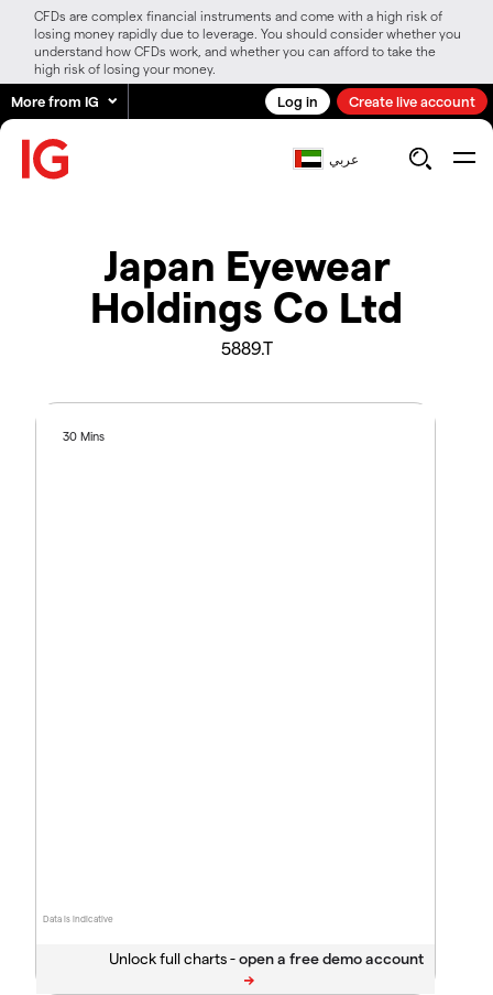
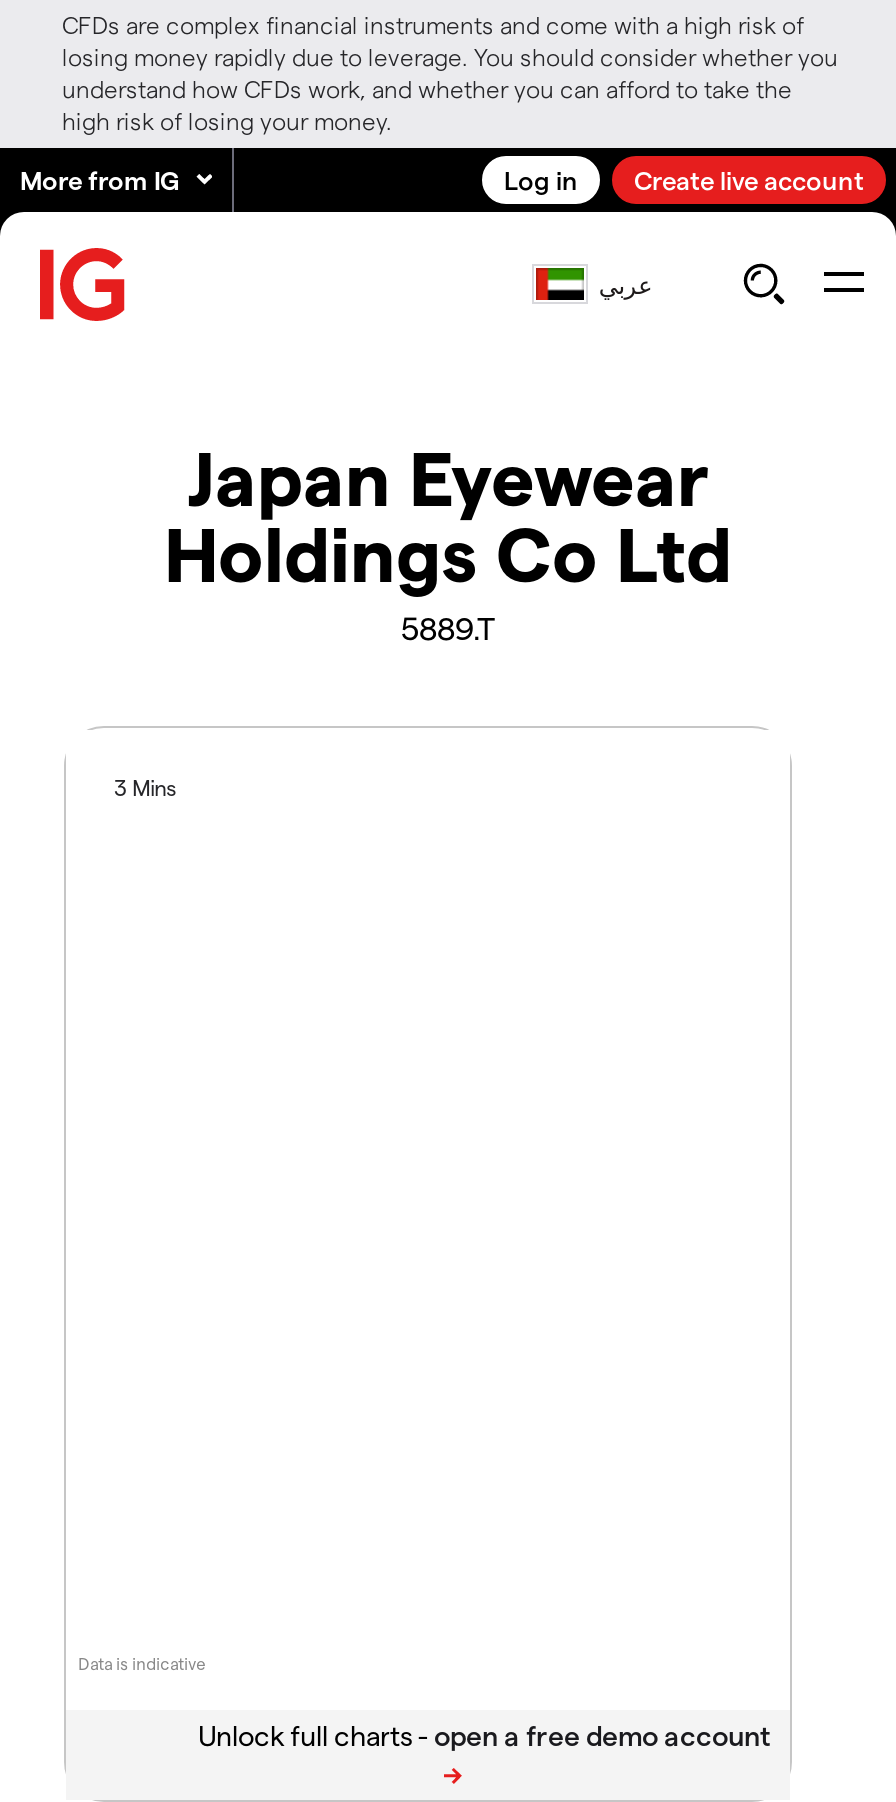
[63,428,105,442] 30 Mins -> [114,773,176,799] 3 Mins

